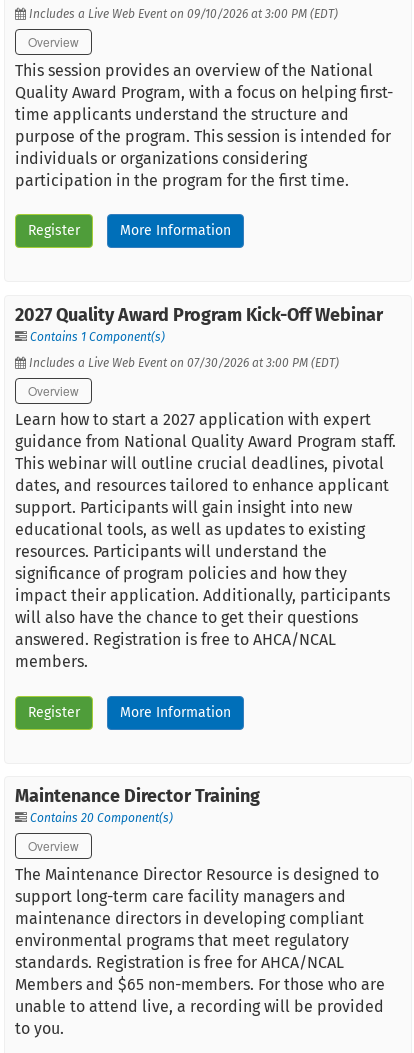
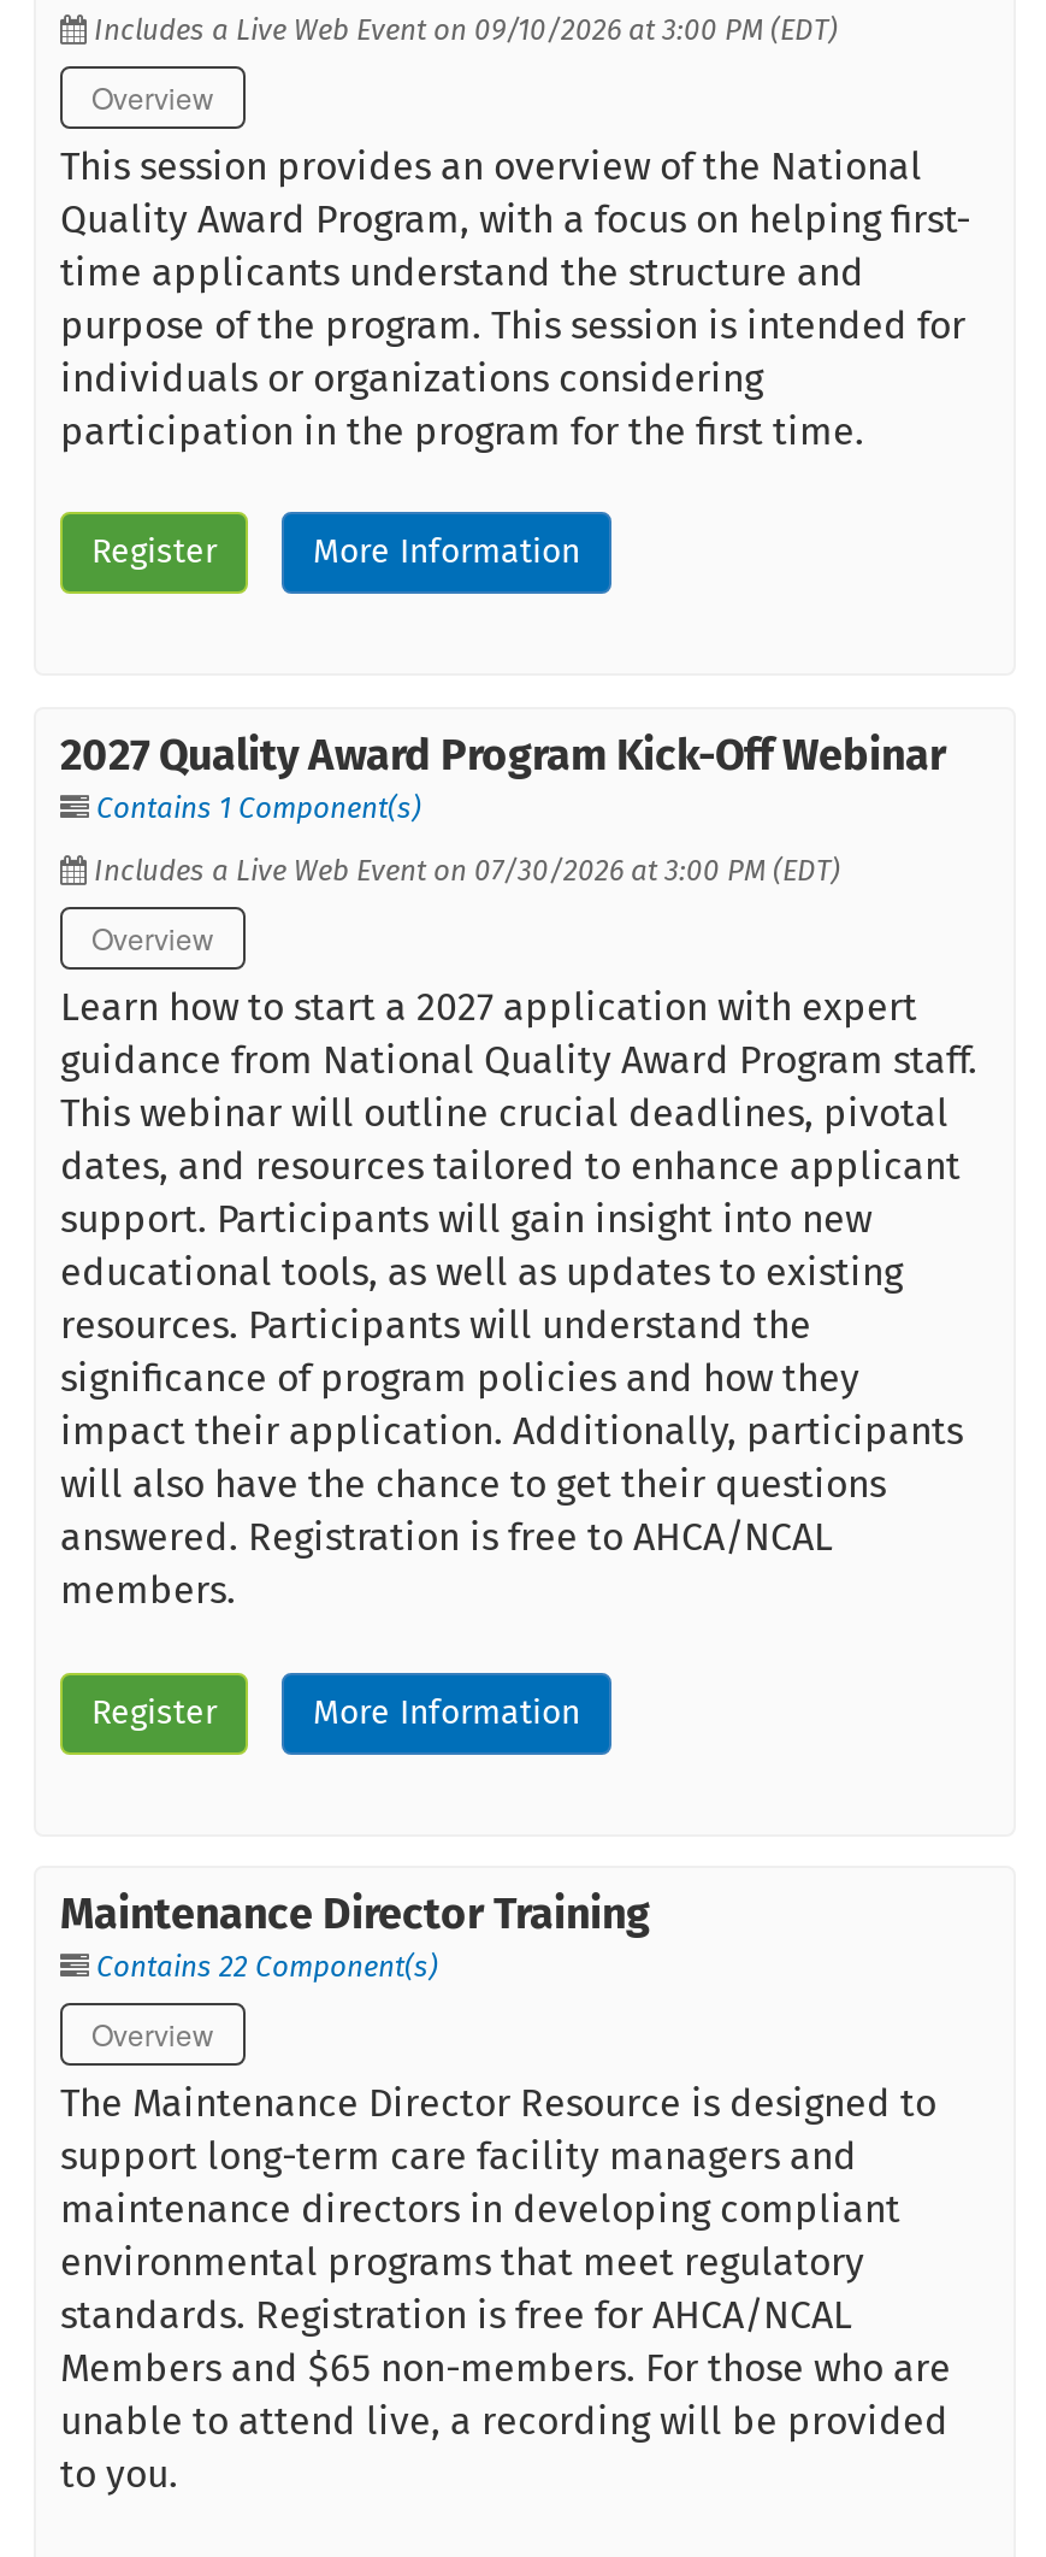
[30,811,173,825] Contains 20 Component(s) -> [96,1951,438,1985] Contains 22 Component(s)

